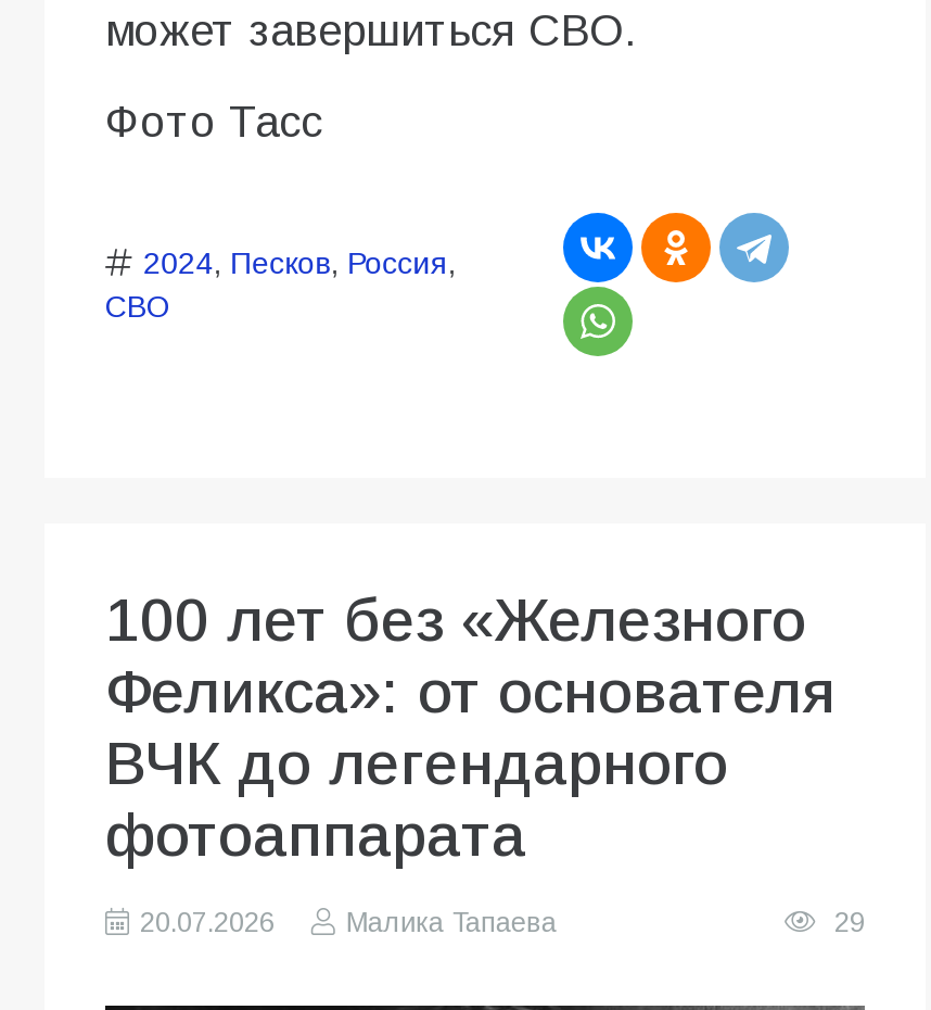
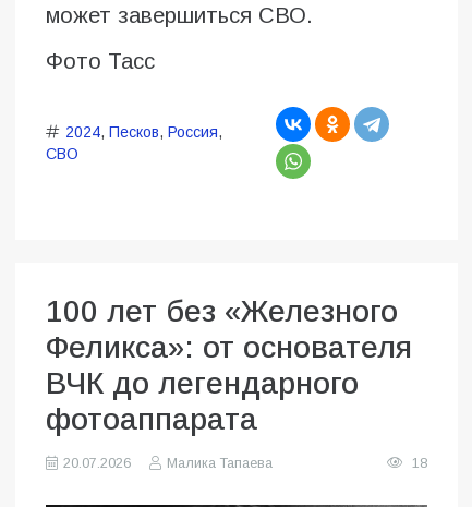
[826,908,865,938] 29 -> [408,456,427,471] 18

